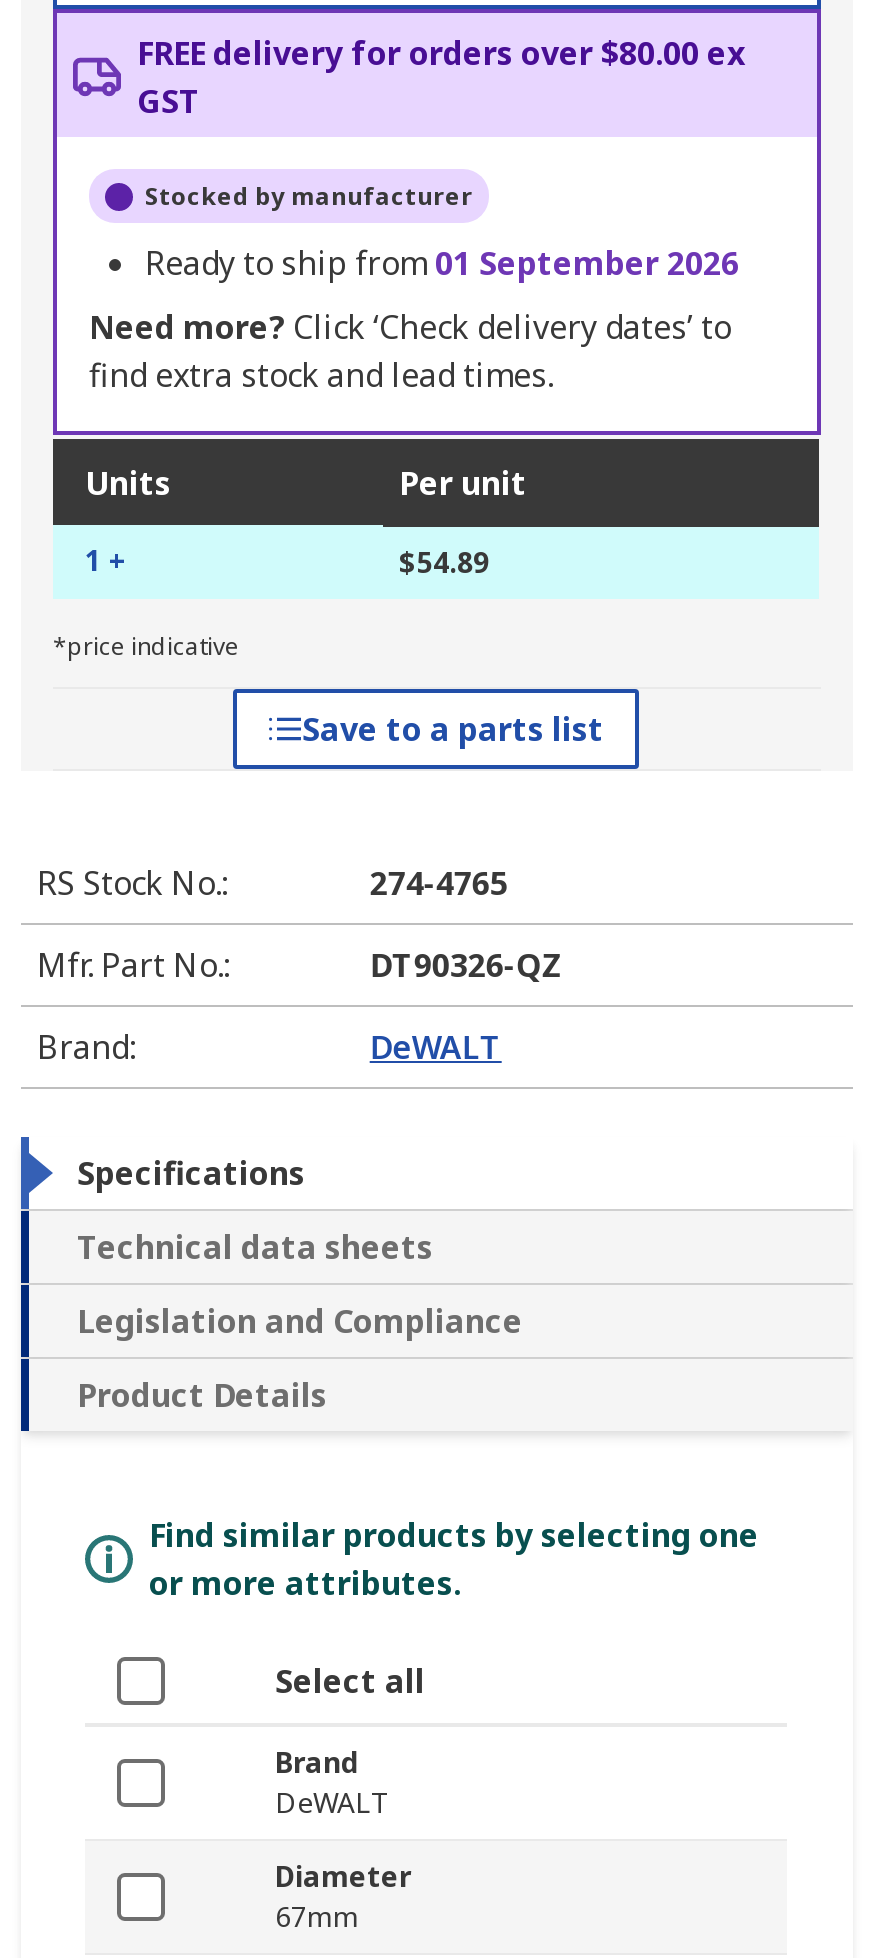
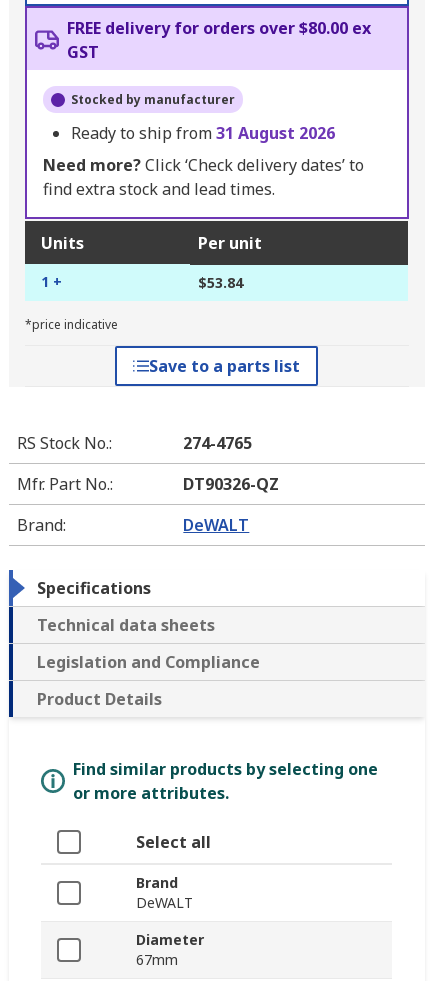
[145,242,739,286] Ready to ship from 01 September 2026 -> [71,122,335,144] Ready to ship from 31 August 2026
[399,544,489,582] $54.89 -> [198,273,243,292] $53.84

